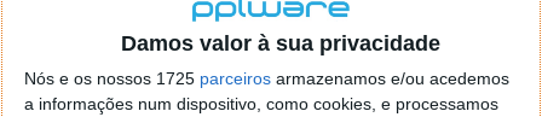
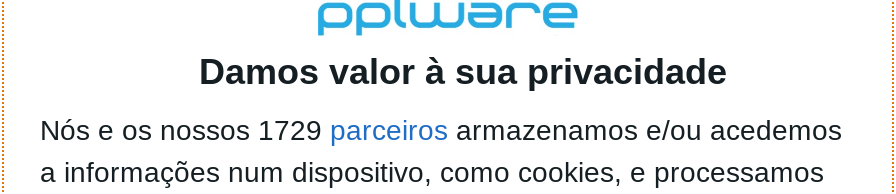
[24,69,509,88] Nós e os nossos 1725 parceiros armazenamos e/ou acedemos -> [40,114,842,146] Nós e os nossos 1729 parceiros armazenamos e/ou acedemos

